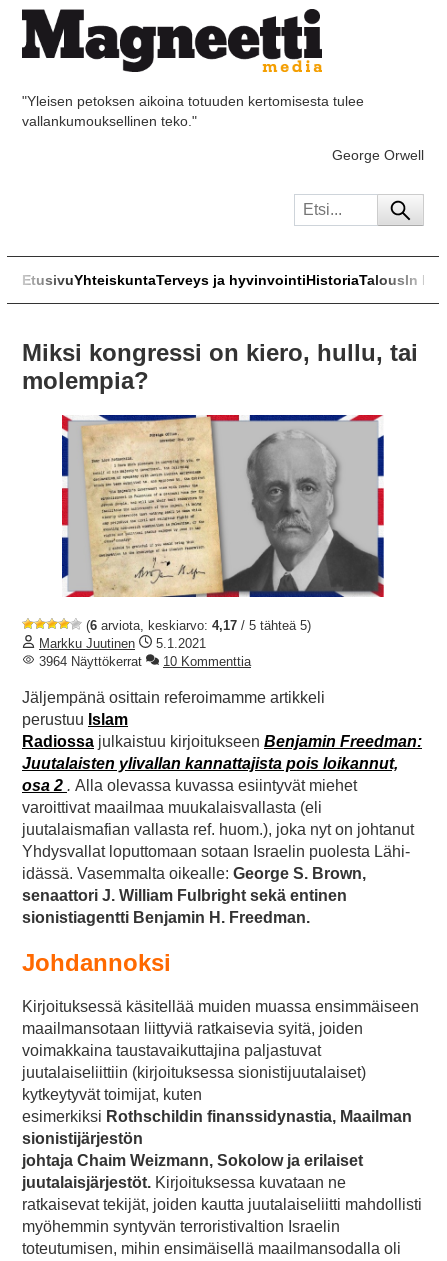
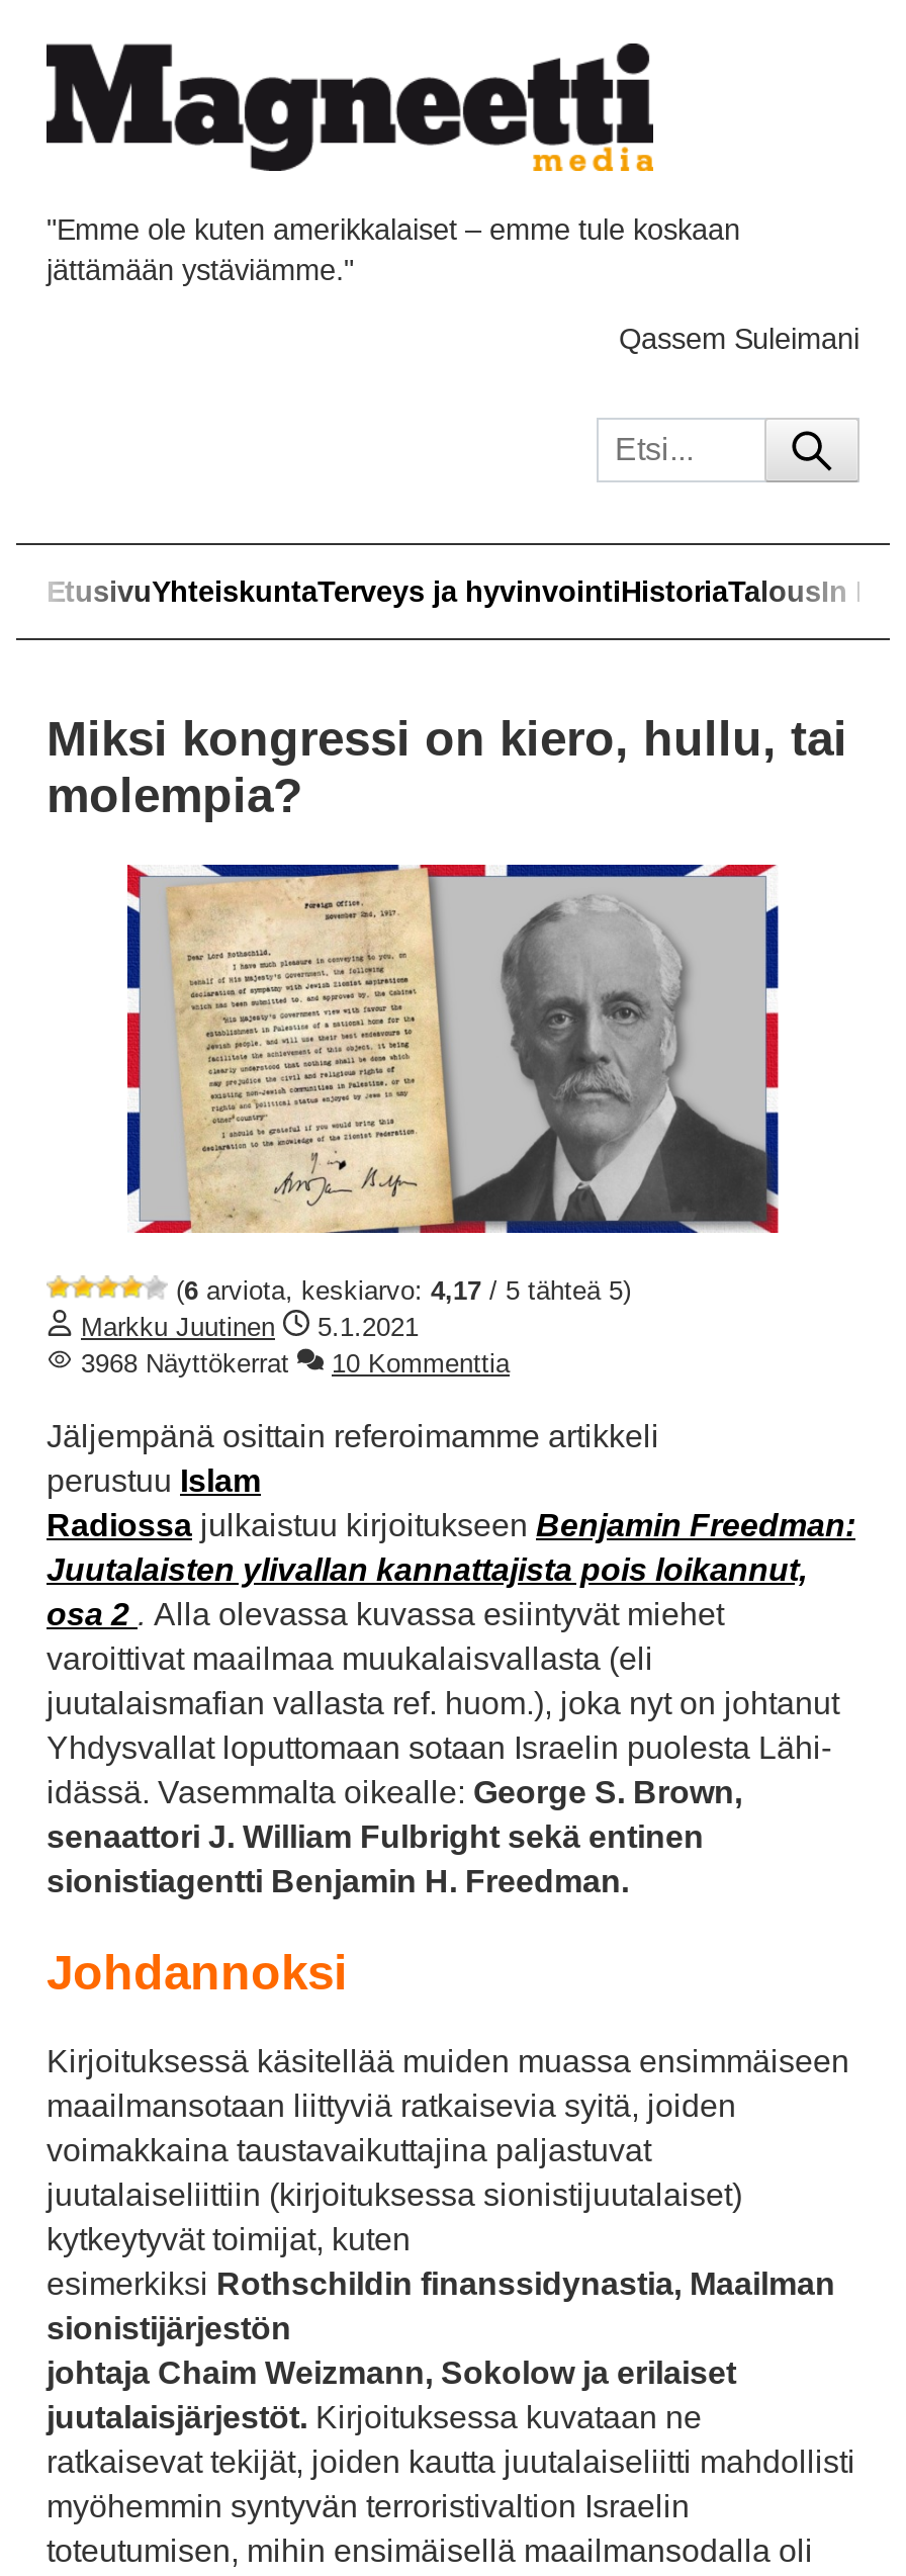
[22,93,364,129] "Yleisen petoksen aikoina totuuden kertomisesta tulee | vallankumouksellinen teko." -> [47,213,740,286] "Emme ole kuten amerikkalaiset – emme tule koskaan | jättämään ystäviämme."
[332,147,424,163] George Orwell -> [619,323,859,355] Qassem Suleimani
[35,654,142,669] 3964 Näyttökerrat -> [73,1347,289,1378] 3968 Näyttökerrat

